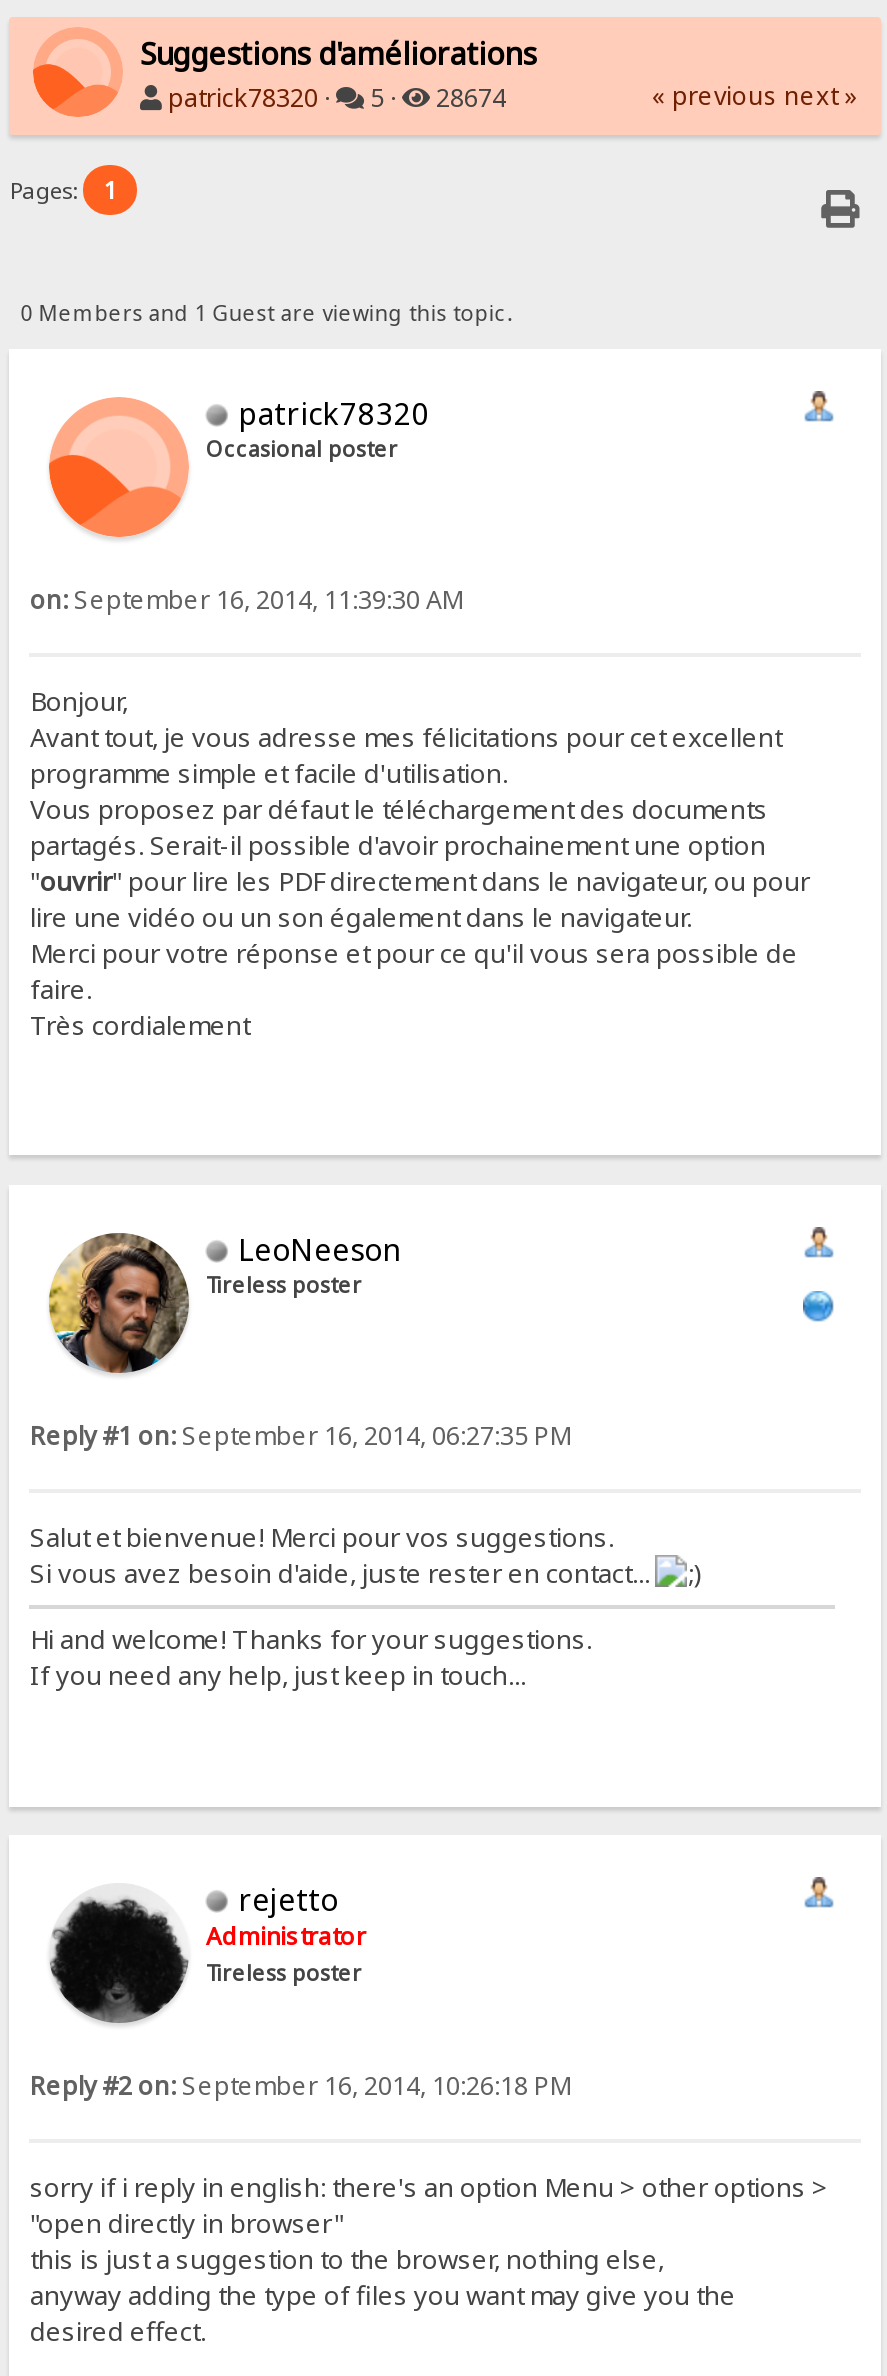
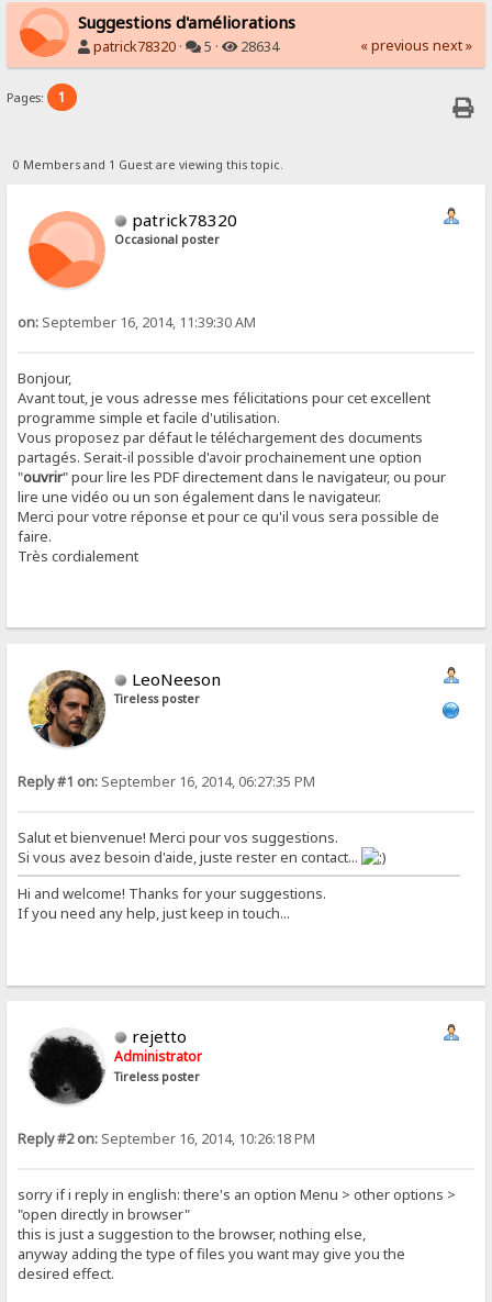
[430,81,506,115] 28674 -> [238,37,279,56] 28634

